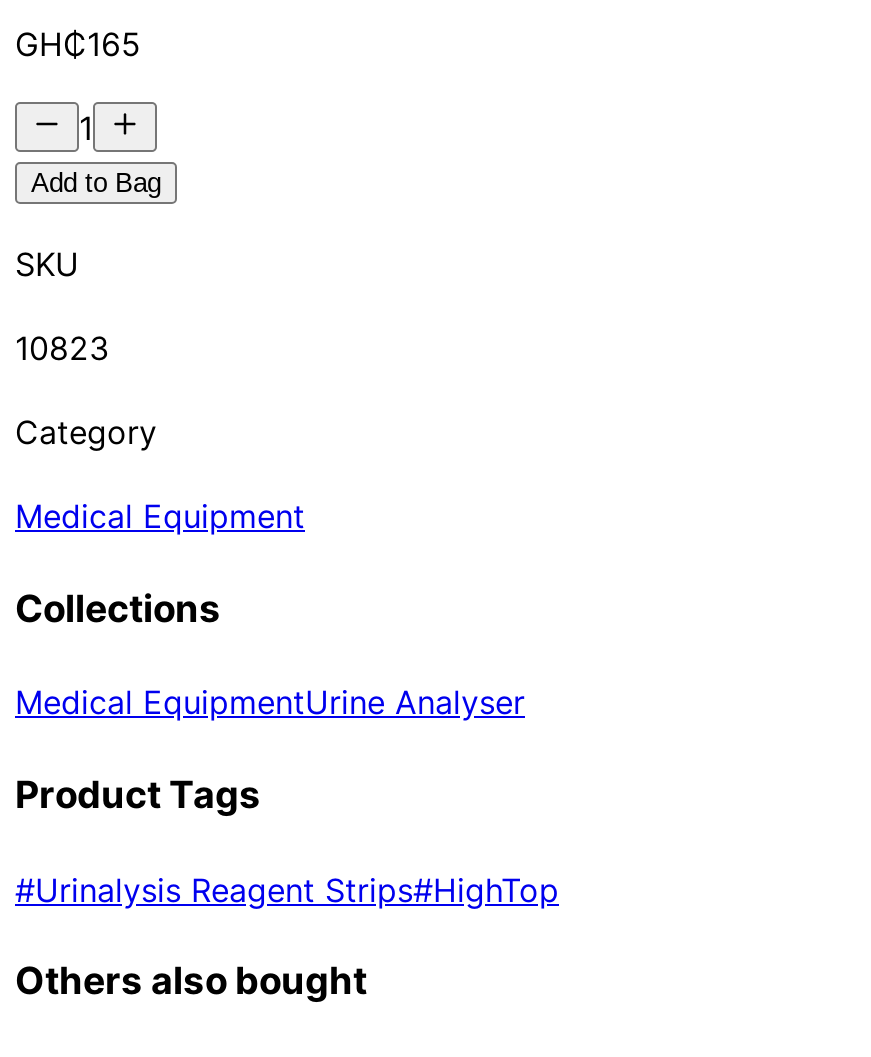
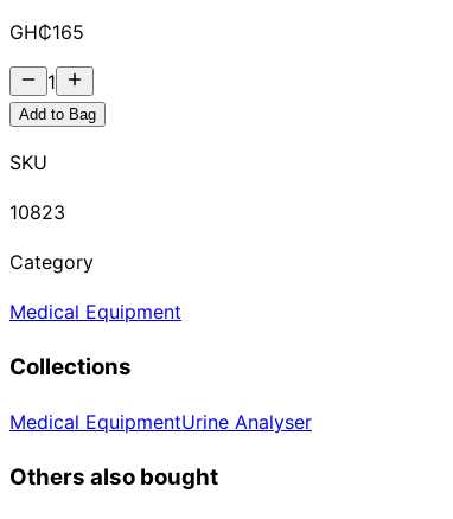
[15,772,559,910] Product Tags | #Urinalysis Reagent Strips#HighTop -> none

